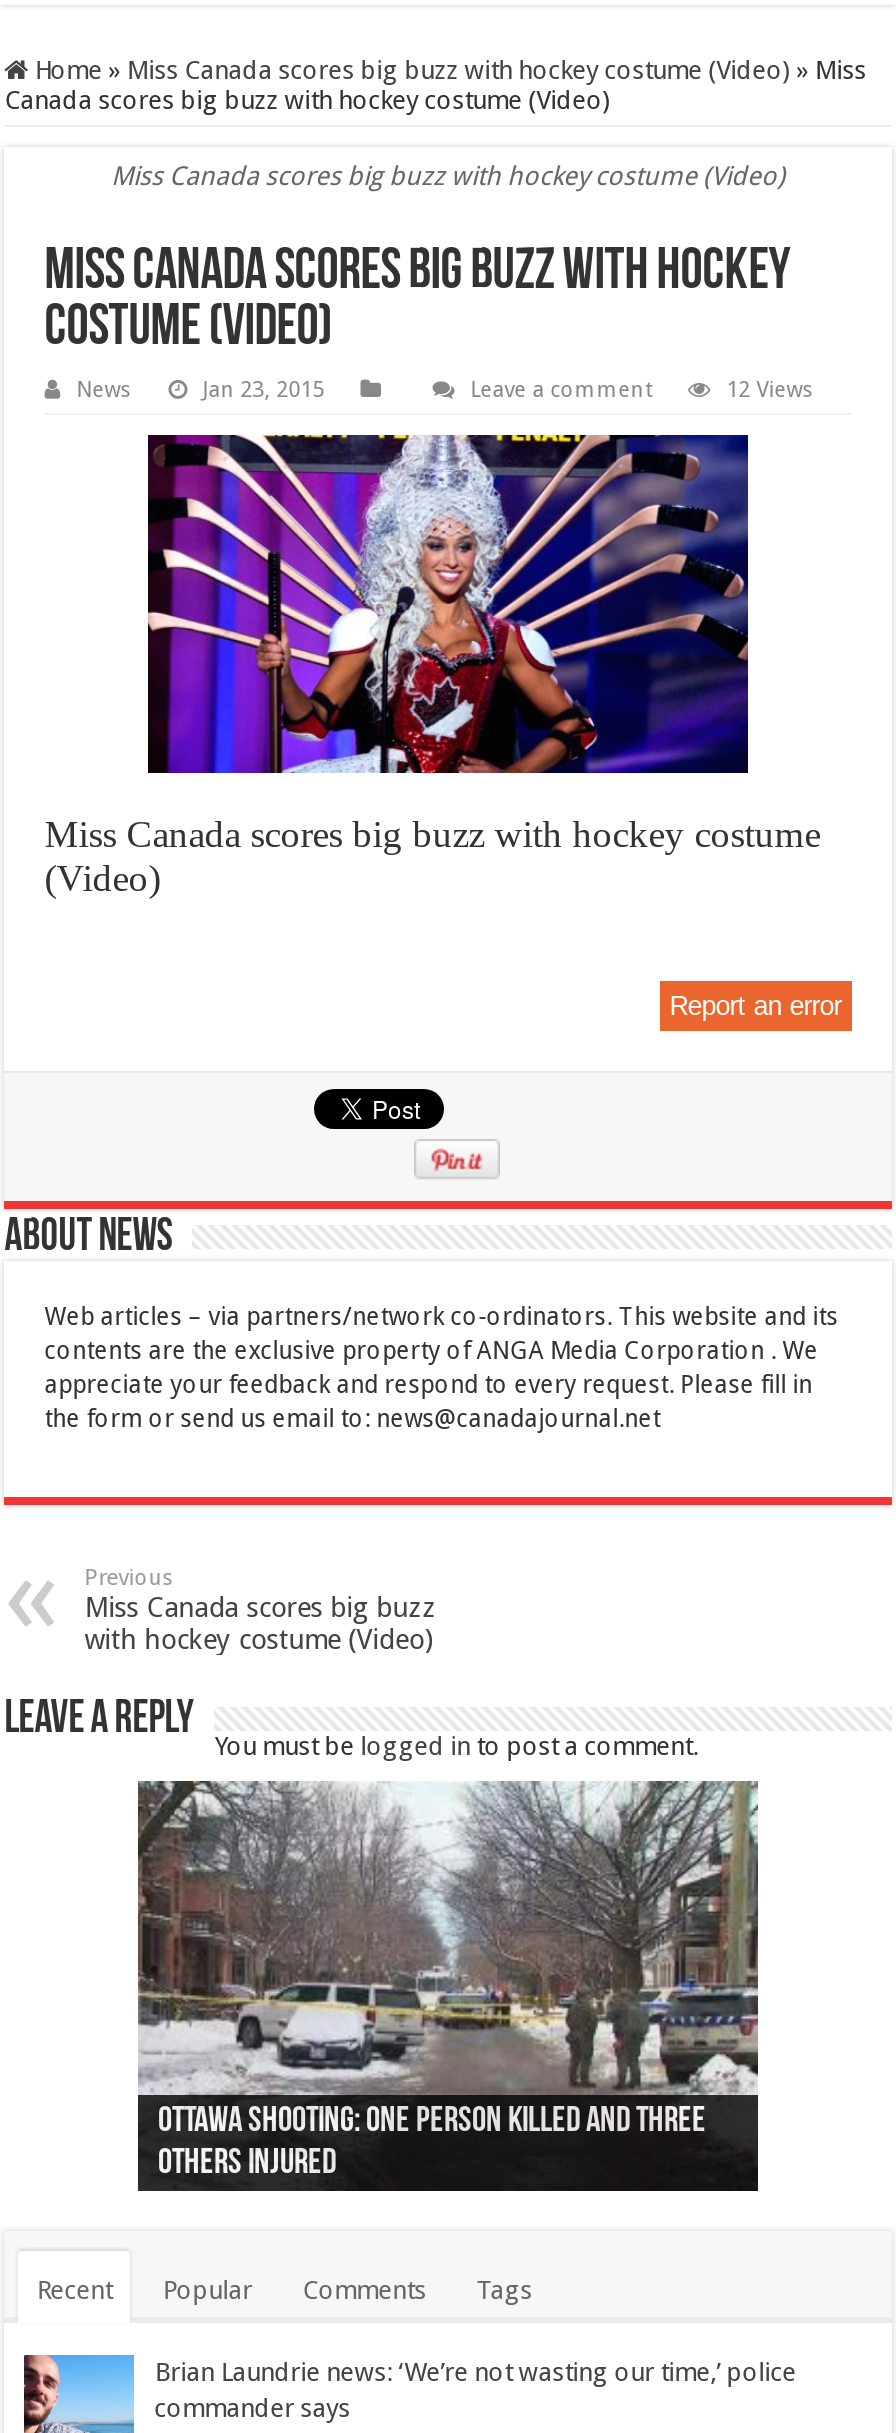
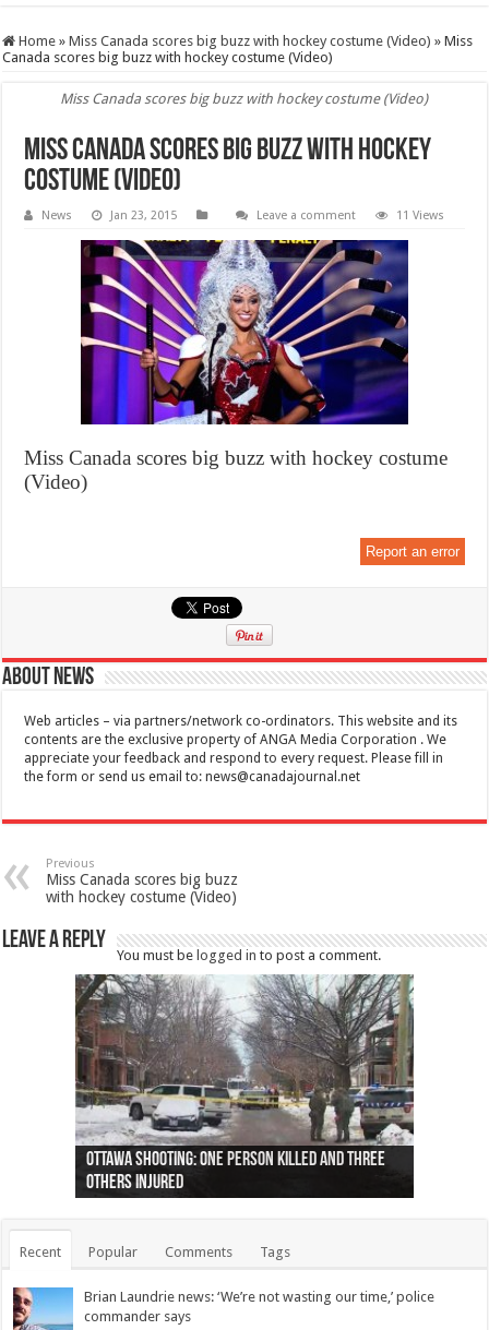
[726,377,814,403] 12 Views -> [396,208,444,223] 11 Views

